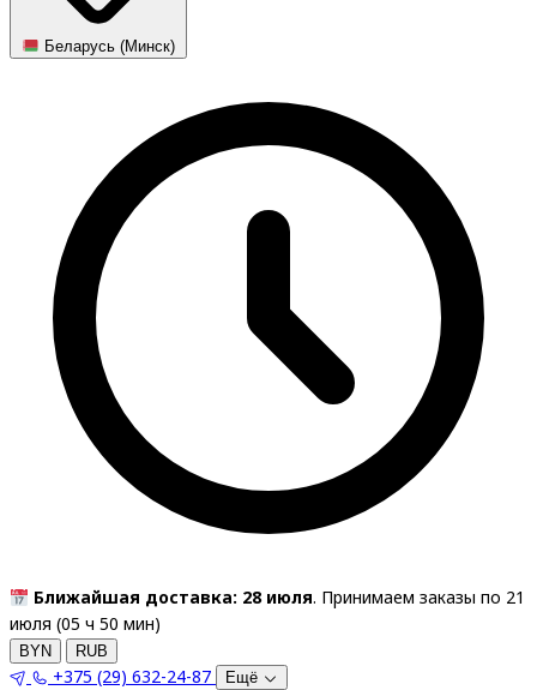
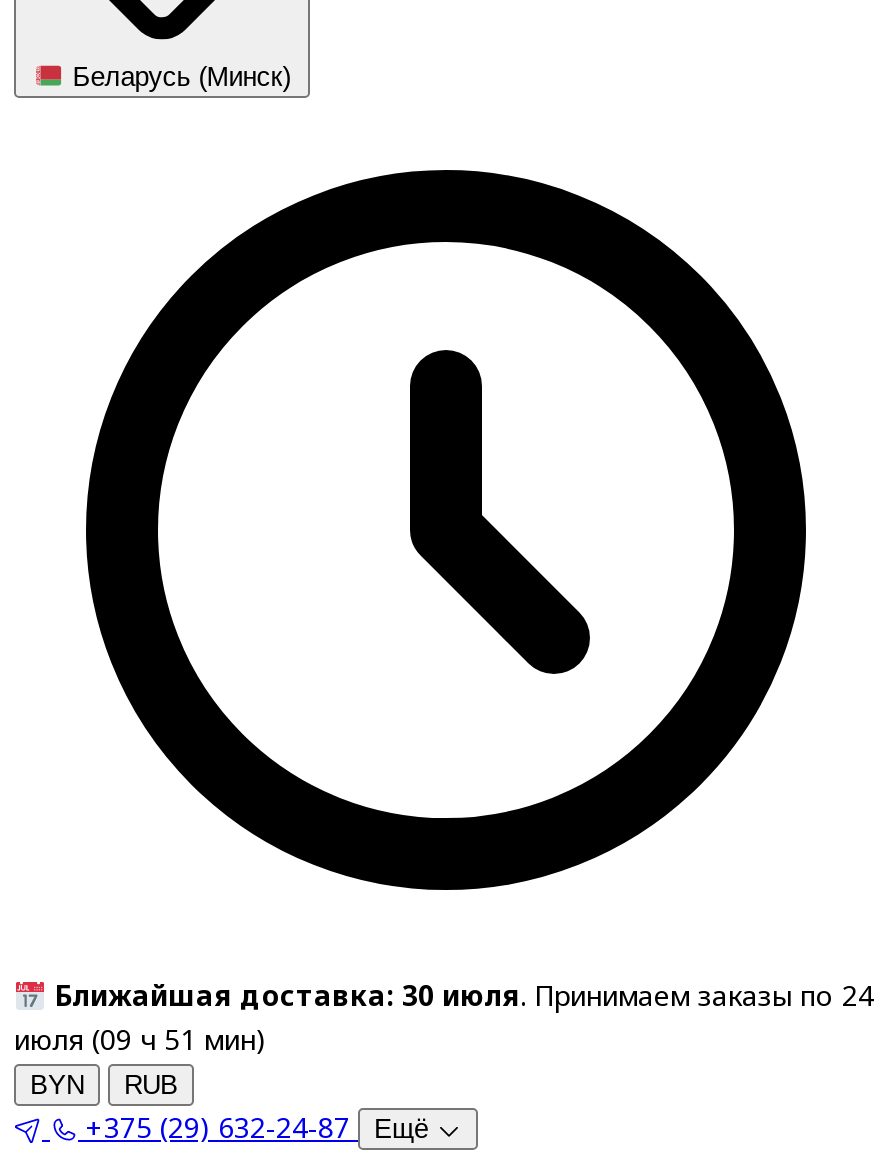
[33,586,525,609] Ближайшая доставка: 28 июля. Принимаем заказы по 21 -> [54,976,874,1014] Ближайшая доставка: 30 июля. Принимаем заказы по 24
[10,612,161,635] июля (05 ч 50 мин) -> [14,1020,266,1058] июля (09 ч 51 мин)

